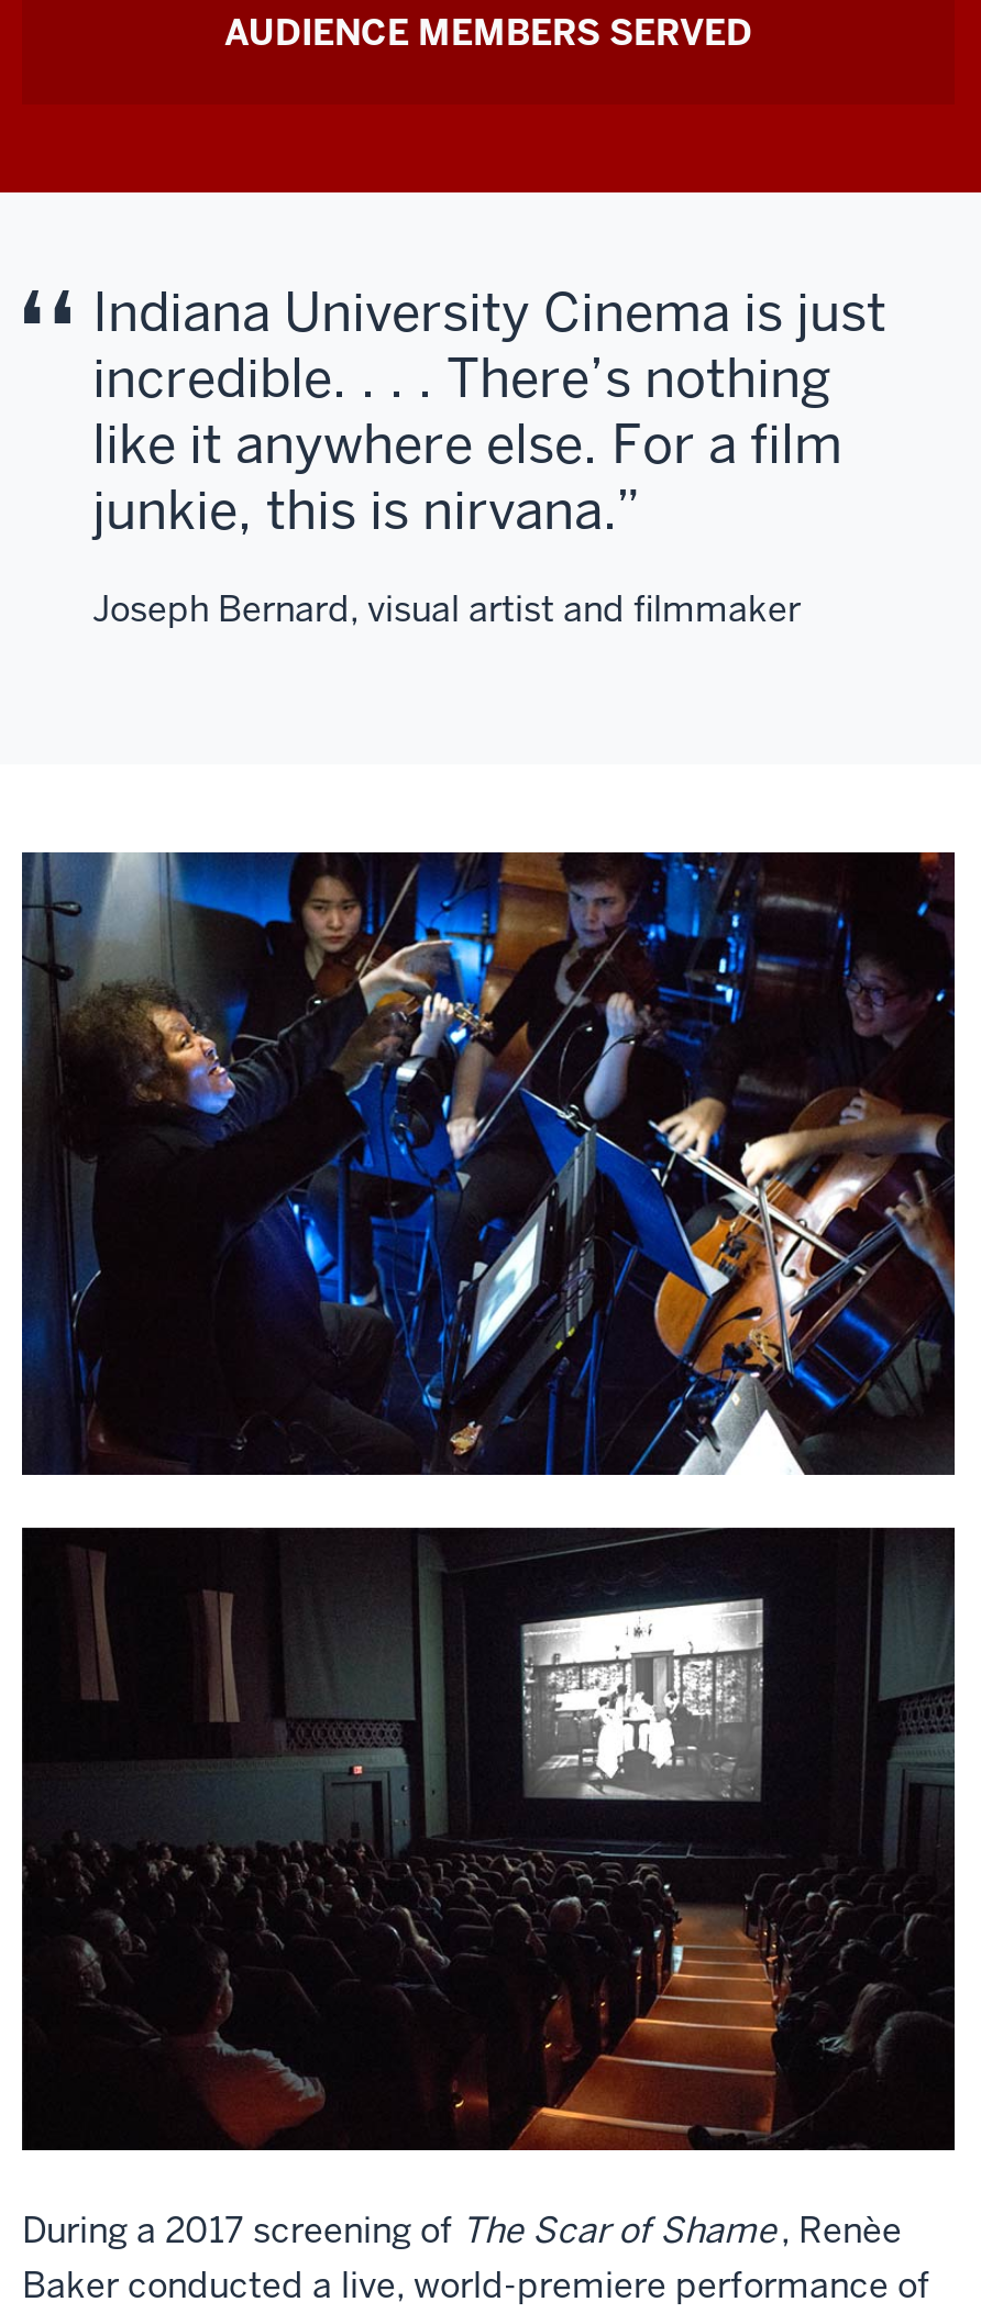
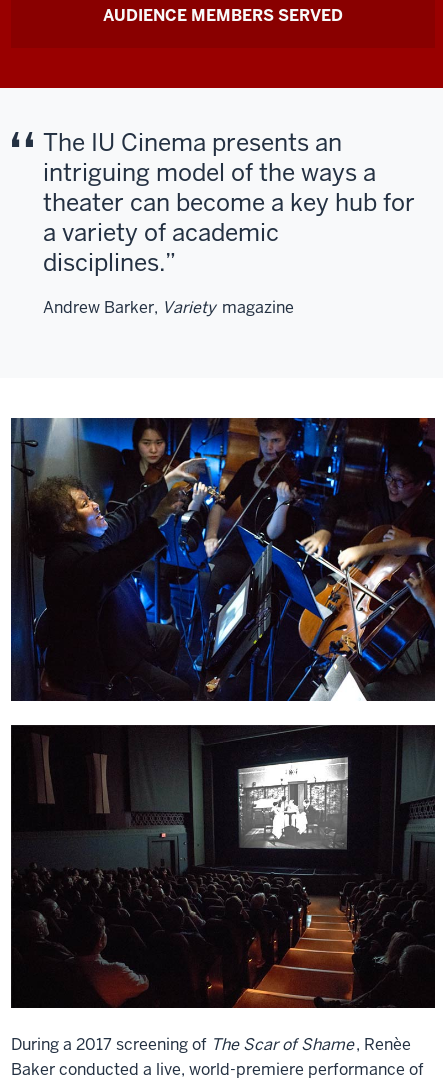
[92,279,886,545] Indiana University Cinema is just | incredible. . . . There’s nothing | like it anywhere else. For a film | junkie, this is nirvana. -> [43,127,415,278] The IU Cinema presents an | intriguing model of the ways a | theater can become a key hub for | a variety of academic | disciplines.
[92,587,801,633] Joseph Bernard, visual artist and filmmaker -> [43,297,294,318] Andrew Barker, Variety magazine

